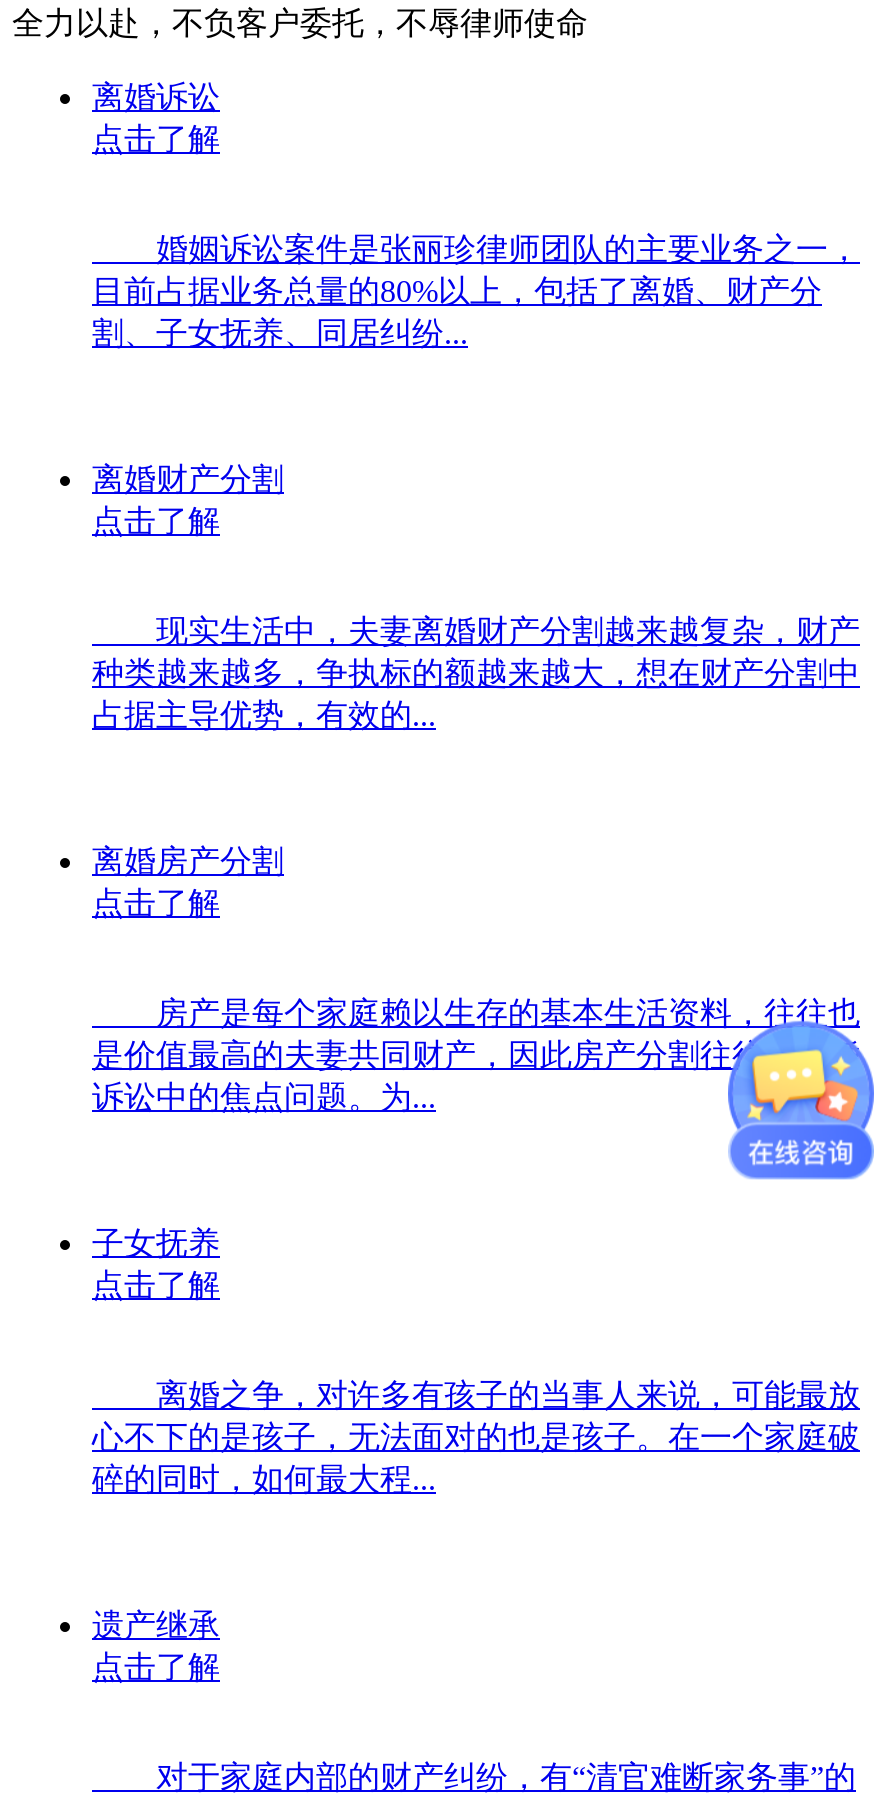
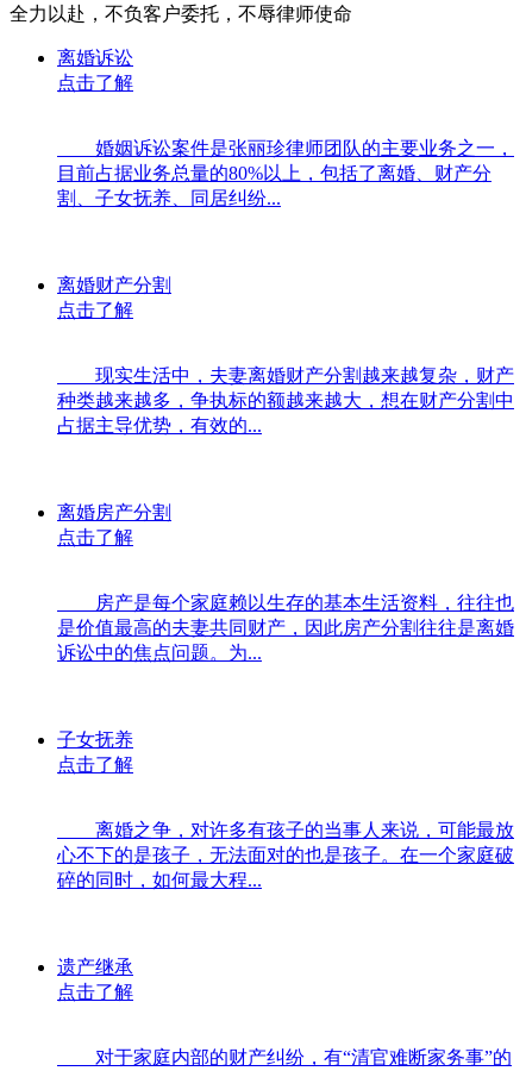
[726,1060,876,1182] [image] -> none

